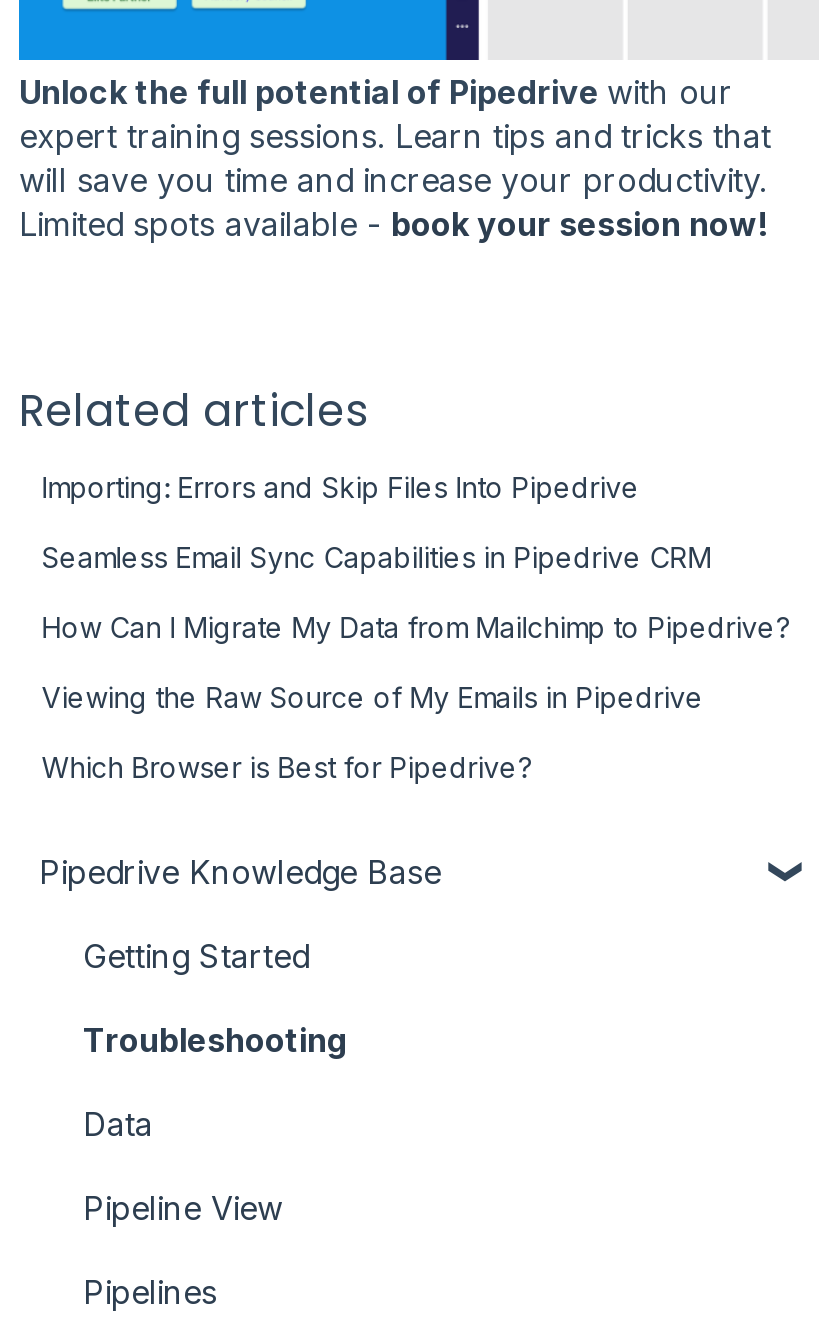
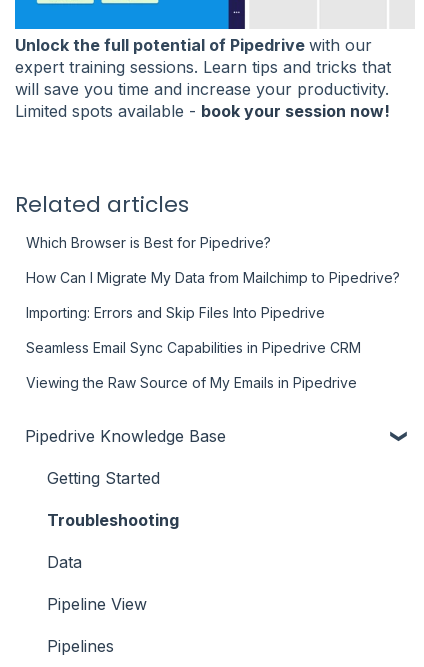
moved [41,469,711,573] -> [26,304,361,356]: Importing: Errors and Skip Files Into Pipedrive | Seamless Email Sync Capabilities in Pipedrive CRM
moved [41,609,789,643] -> [26,269,400,286]: How Can I Migrate My Data from Mailchimp to Pipedrive?
moved [41,679,703,713] -> [26,374,357,391]: Viewing the Raw Source of My Emails in Pipedrive
moved [41,749,531,783] -> [26,234,271,251]: Which Browser is Best for Pipedrive?

